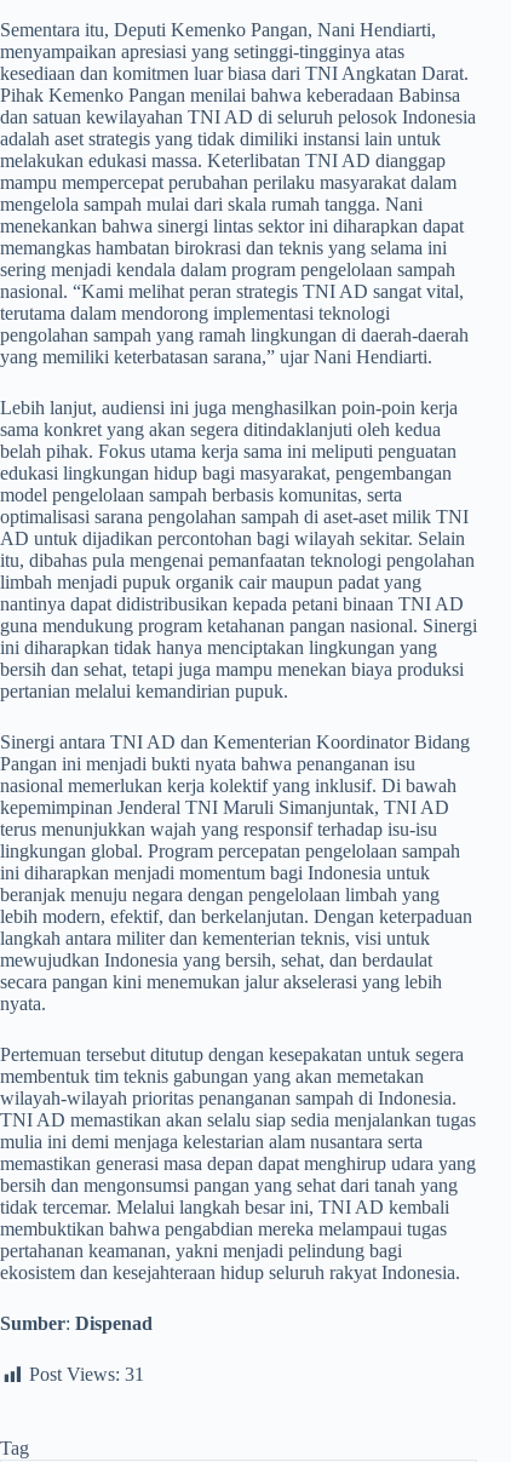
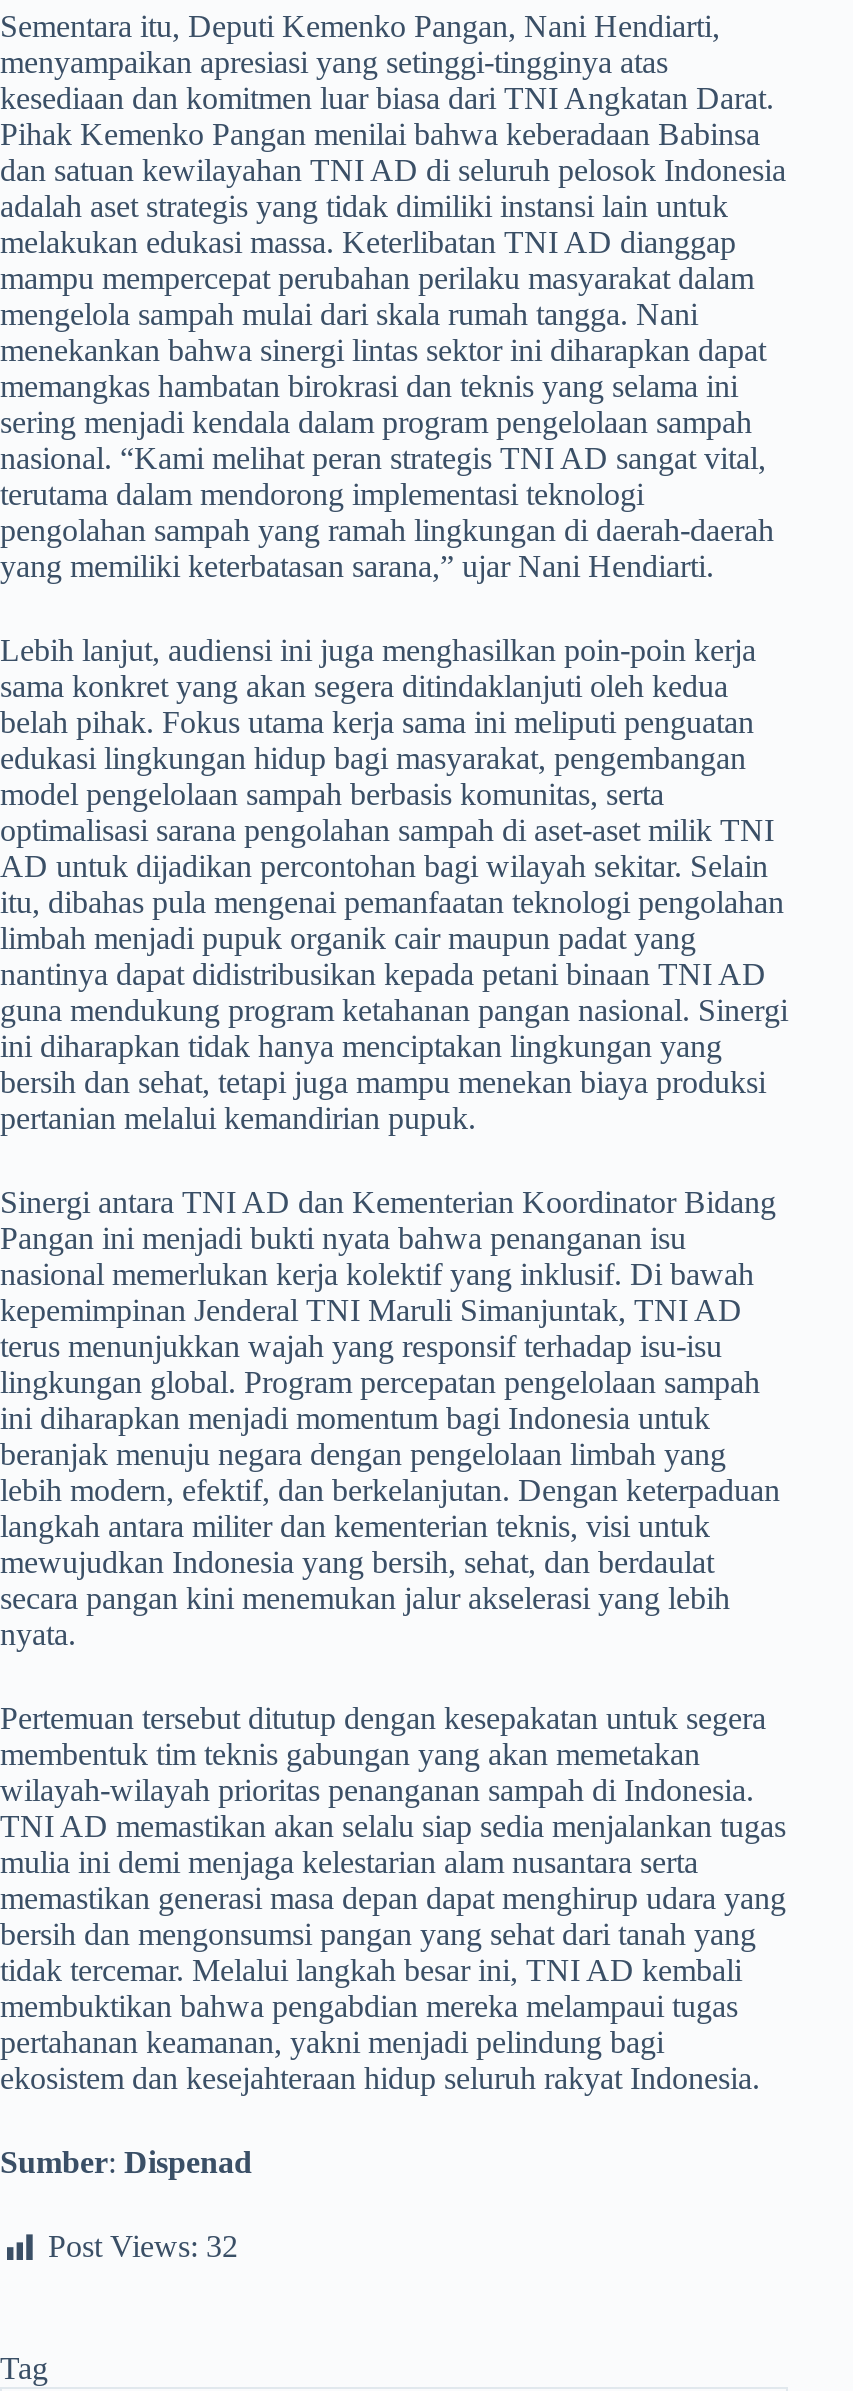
[29,1364,144,1385] Post Views: 31 -> [48,2230,238,2264] Post Views: 32

